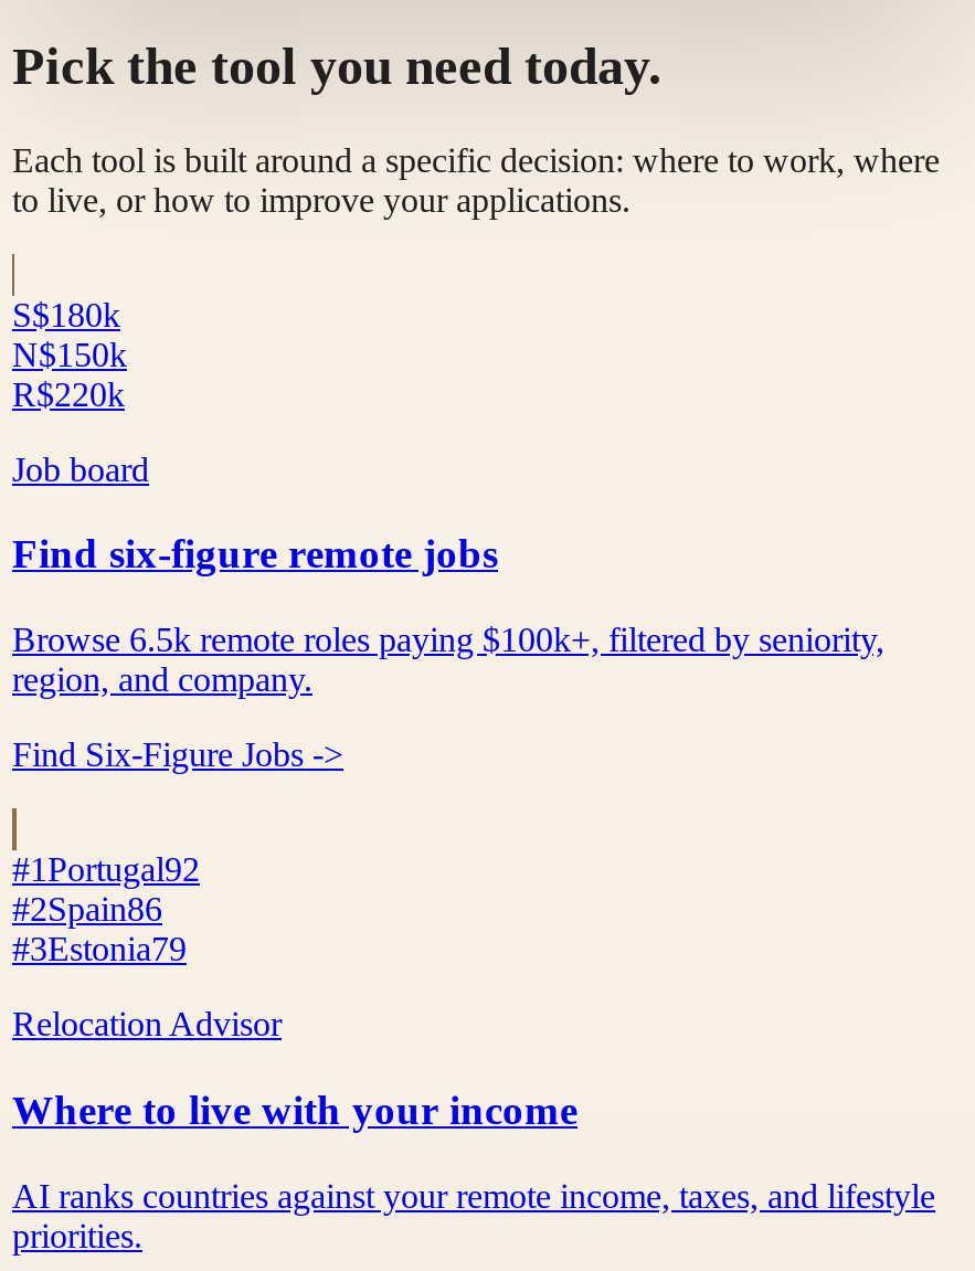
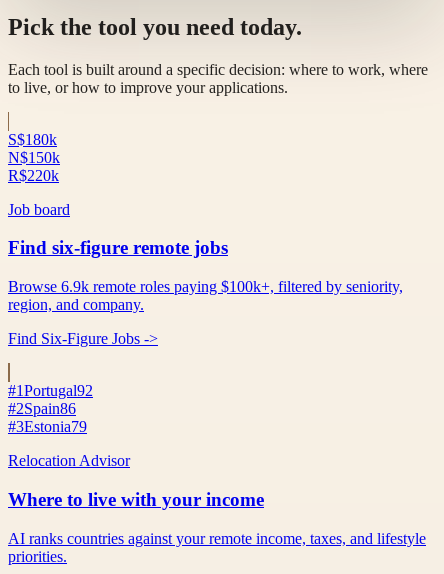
[12,621,884,658] Browse 6.5k remote roles paying $100k+, filtered by seniority, -> [8,278,403,295] Browse 6.9k remote roles paying $100k+, filtered by seniority,

